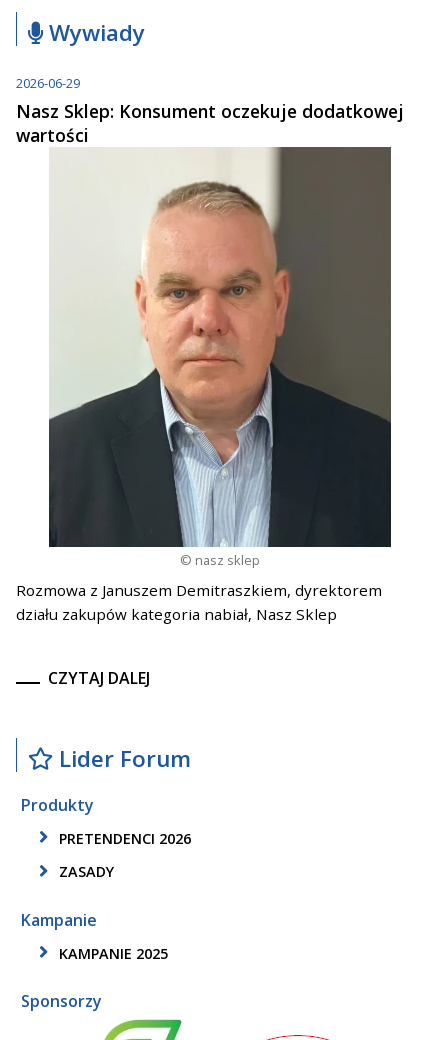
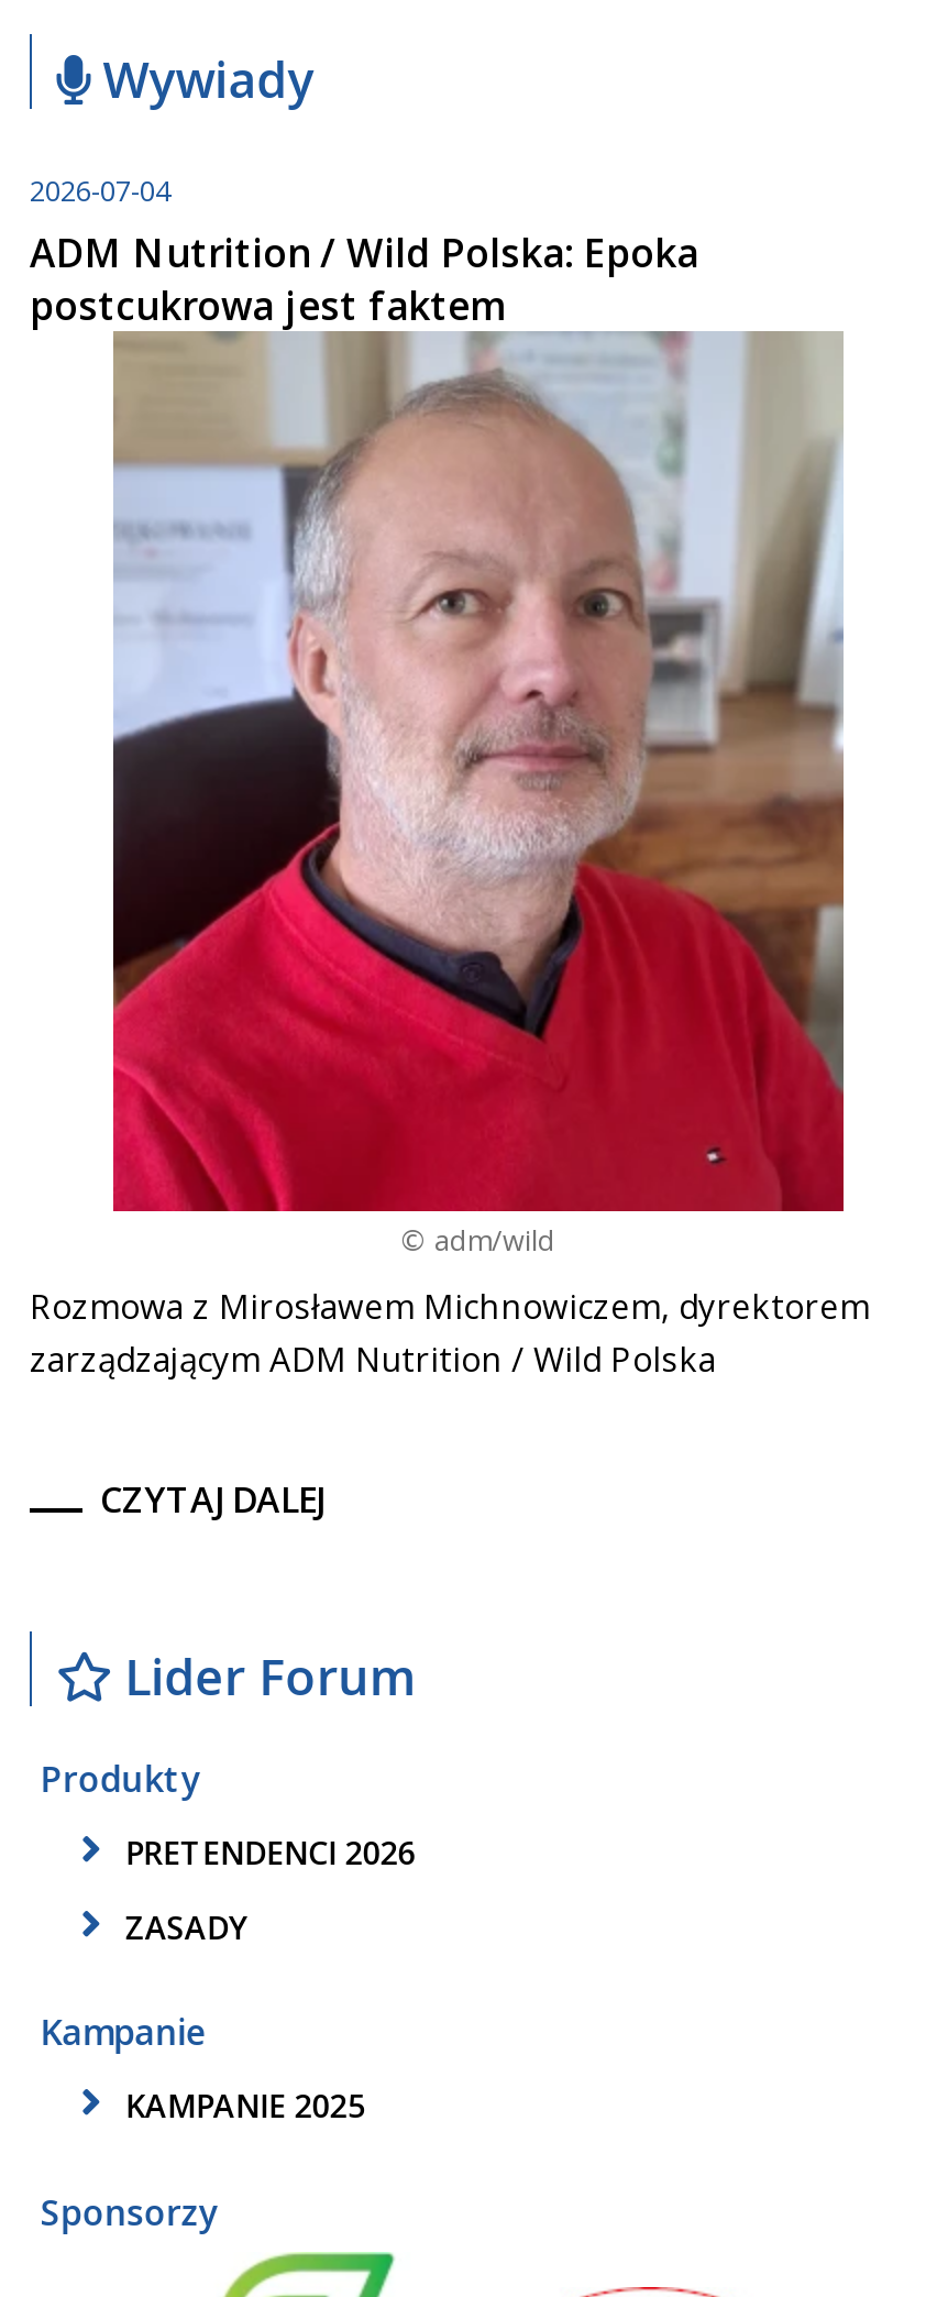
[16,74,404,548] [image] | 2026-06-29 | Nasz Sklep: Konsument oczekuje dodatkowej | wartości -> [30,171,855,1215] [image] | 2026-07-04 | ADM Nutrition / Wild Polska: Epoka | postcukrowa jest faktem
[180,551,260,569] © nasz sklep -> [401,1221,555,1261] © adm/wild
[16,580,382,624] Rozmowa z Januszem Demitraszkiem, dyrektorem | działu zakupów kategoria nabiał, Nasz Sklep -> [30,1285,870,1382] Rozmowa z Mirosławem Michnowiczem, dyrektorem | zarządzającym ADM Nutrition / Wild Polska

